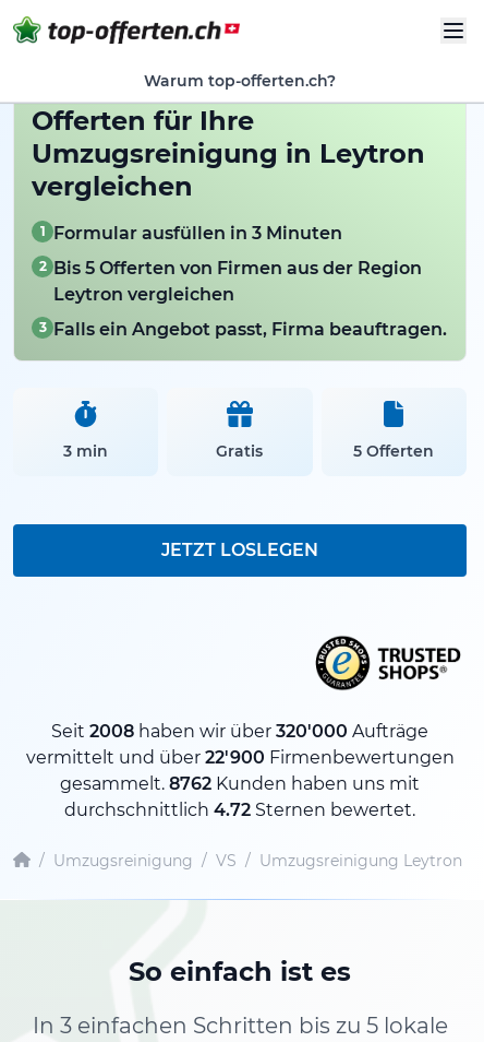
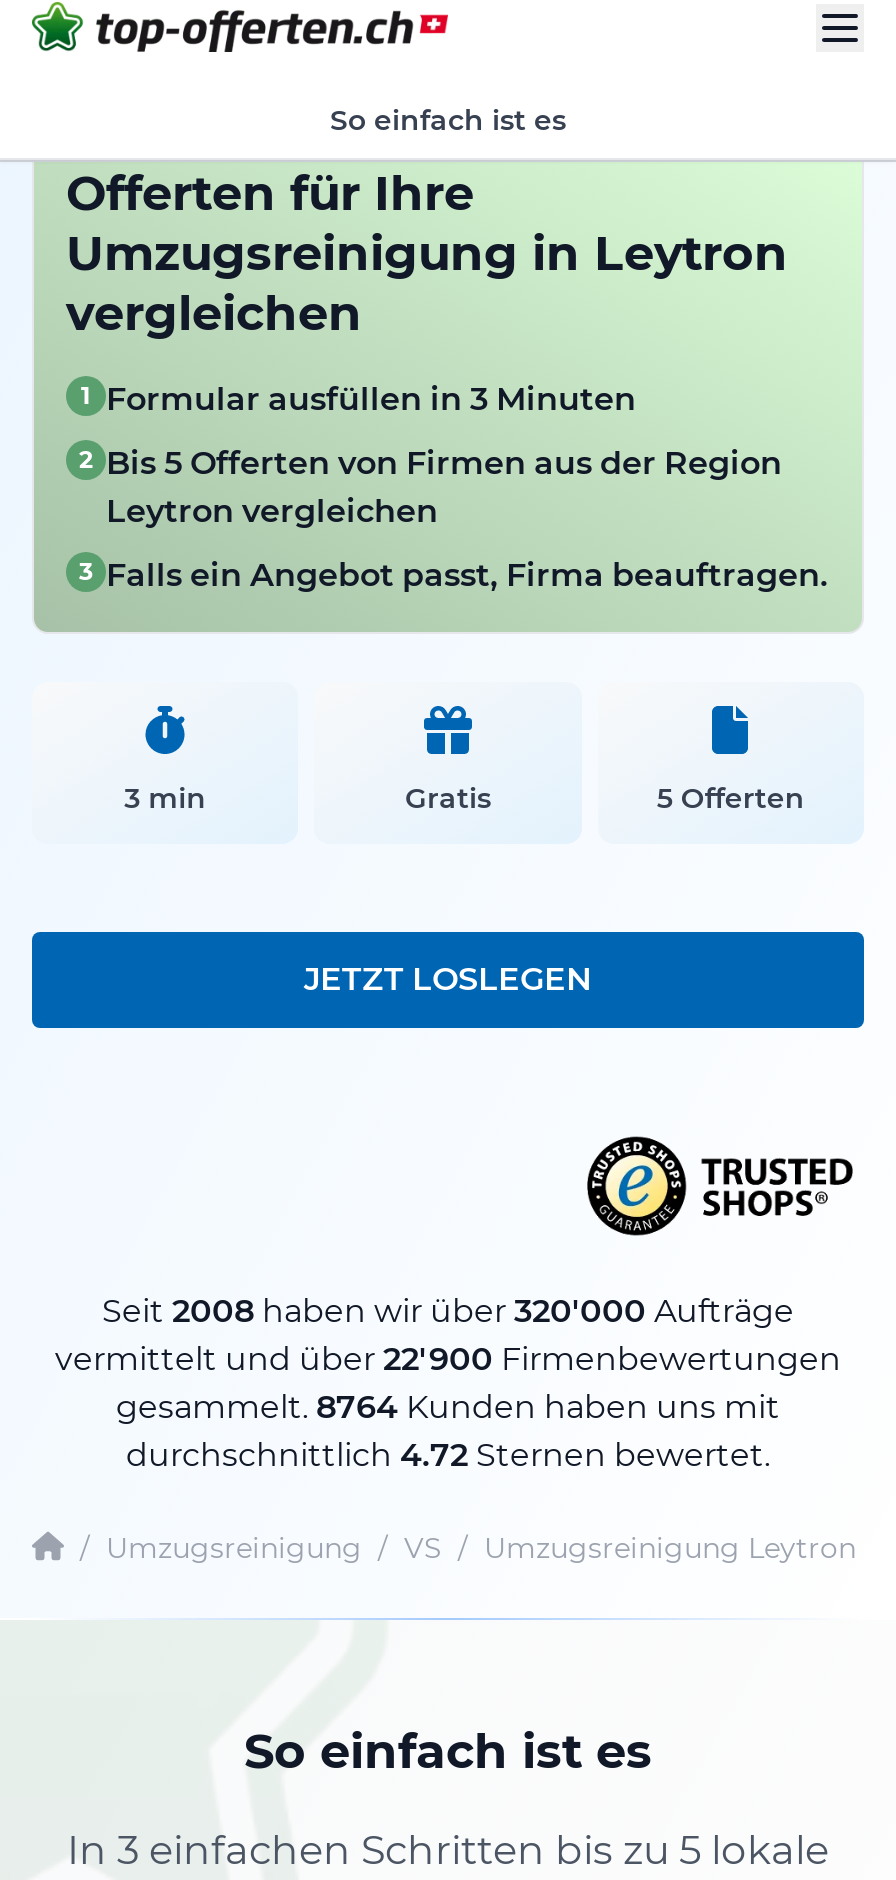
[144,71,336,91] Warum top-offerten.ch? -> [330,103,566,139] So einfach ist es
[60,773,420,794] gesammelt. 8762 Kunden haben uns mit -> [116,1388,780,1426] gesammelt. 8764 Kunden haben uns mit

